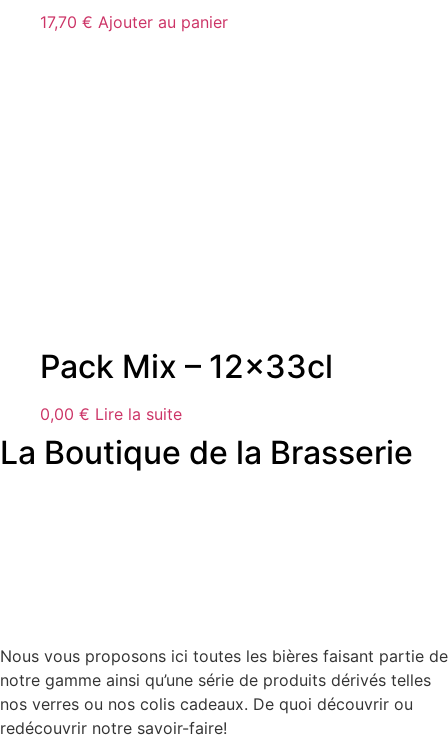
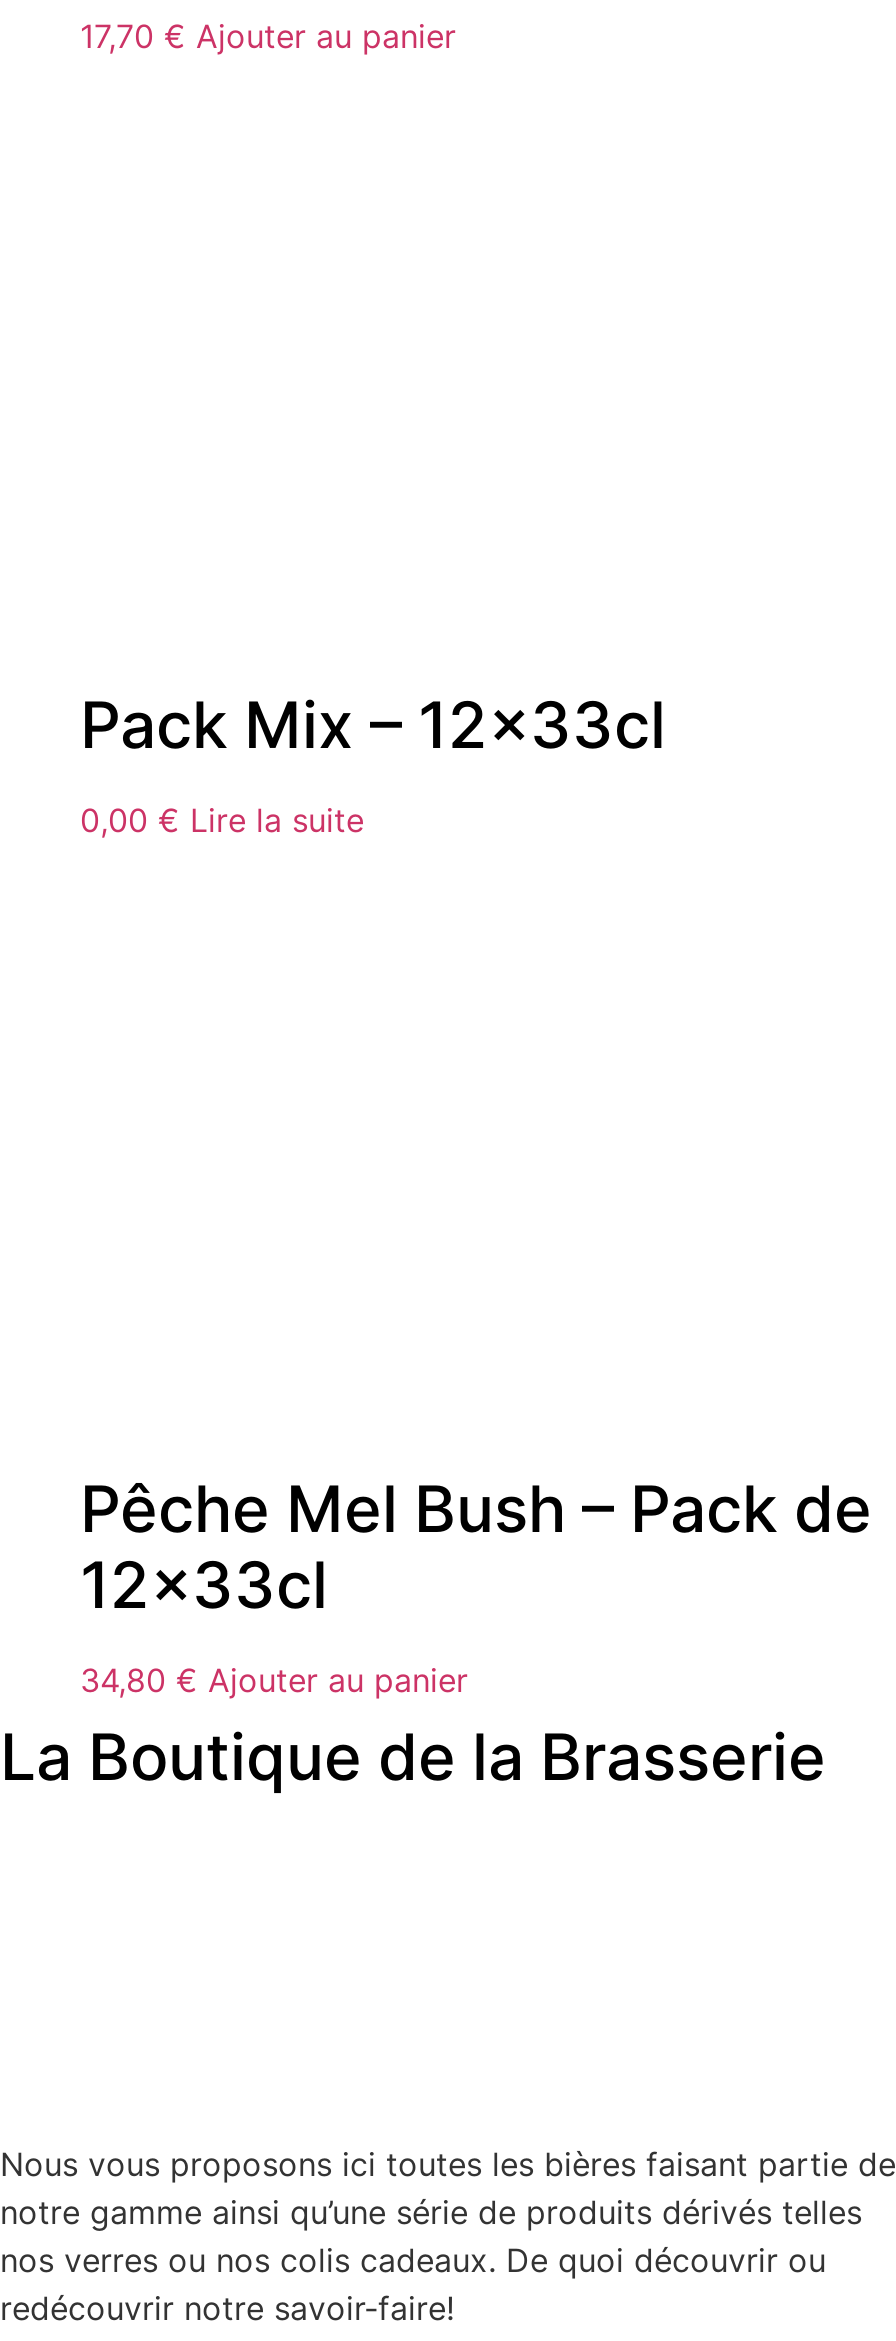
none -> [80,1470,872,1700] Pêche Mel Bush – Pack de | 12x33cl | 34,80 € Ajouter au panier

